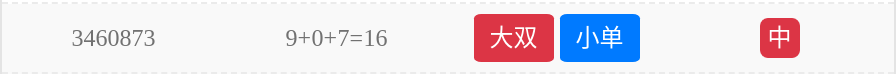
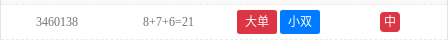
[72,24,156,52] 3460873 -> [36,15,78,29] 3460138
[286,24,388,52] 9+0+7=16 -> [143,15,194,29] 8+7+6=21
[490,24,538,52] 大双 -> [245,15,269,29] 大单
[576,24,624,52] 小单 -> [288,15,312,29] 小双

